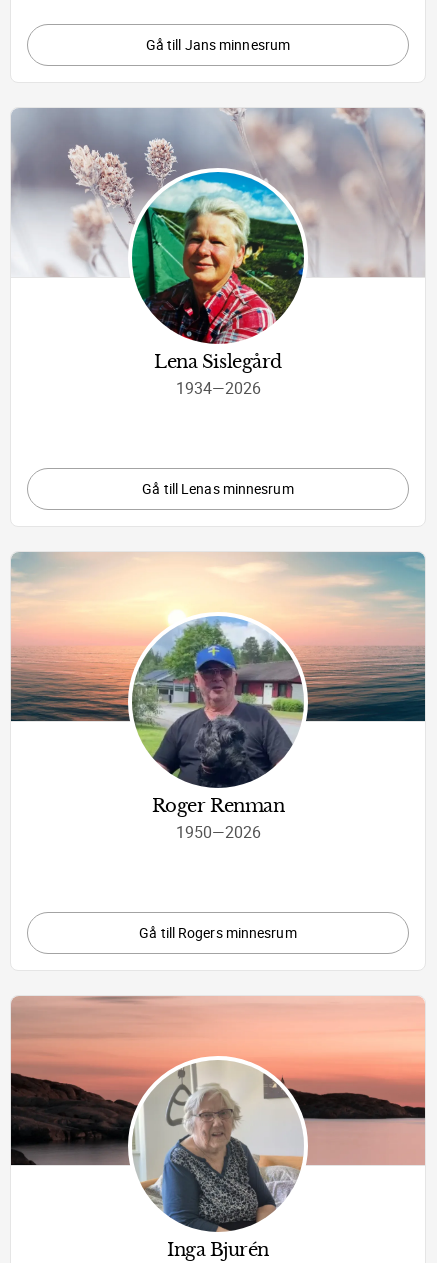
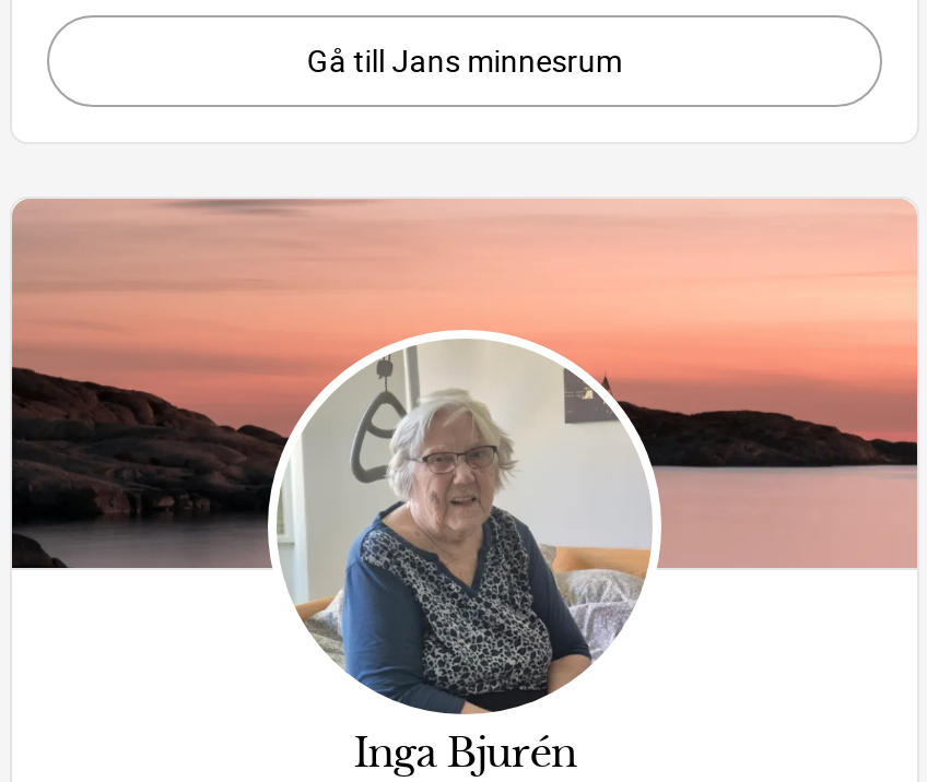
[11,107,426,398] [image] | Lena Sislegård | 1934—2026 -> none
[142,479,294,498] Gå till Lenas minnesrum -> none
[10,551,426,842] [image] | Roger Renman | 1950—2026 -> none
[139,923,297,942] Gå till Rogers minnesrum -> none

